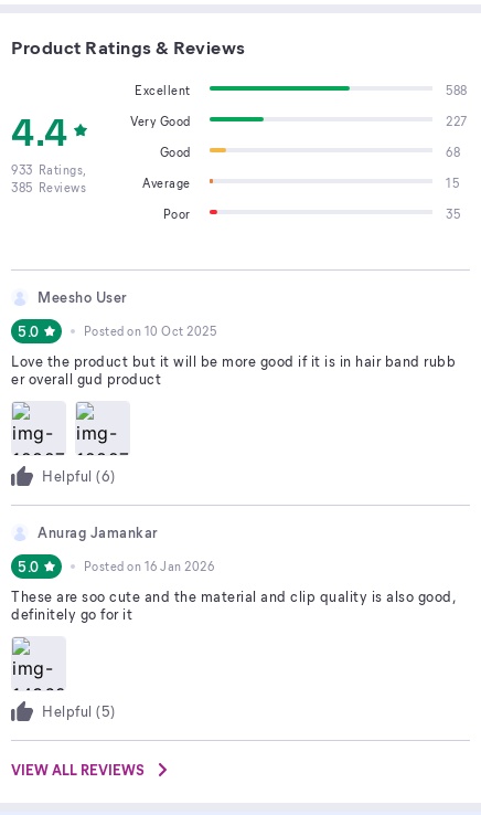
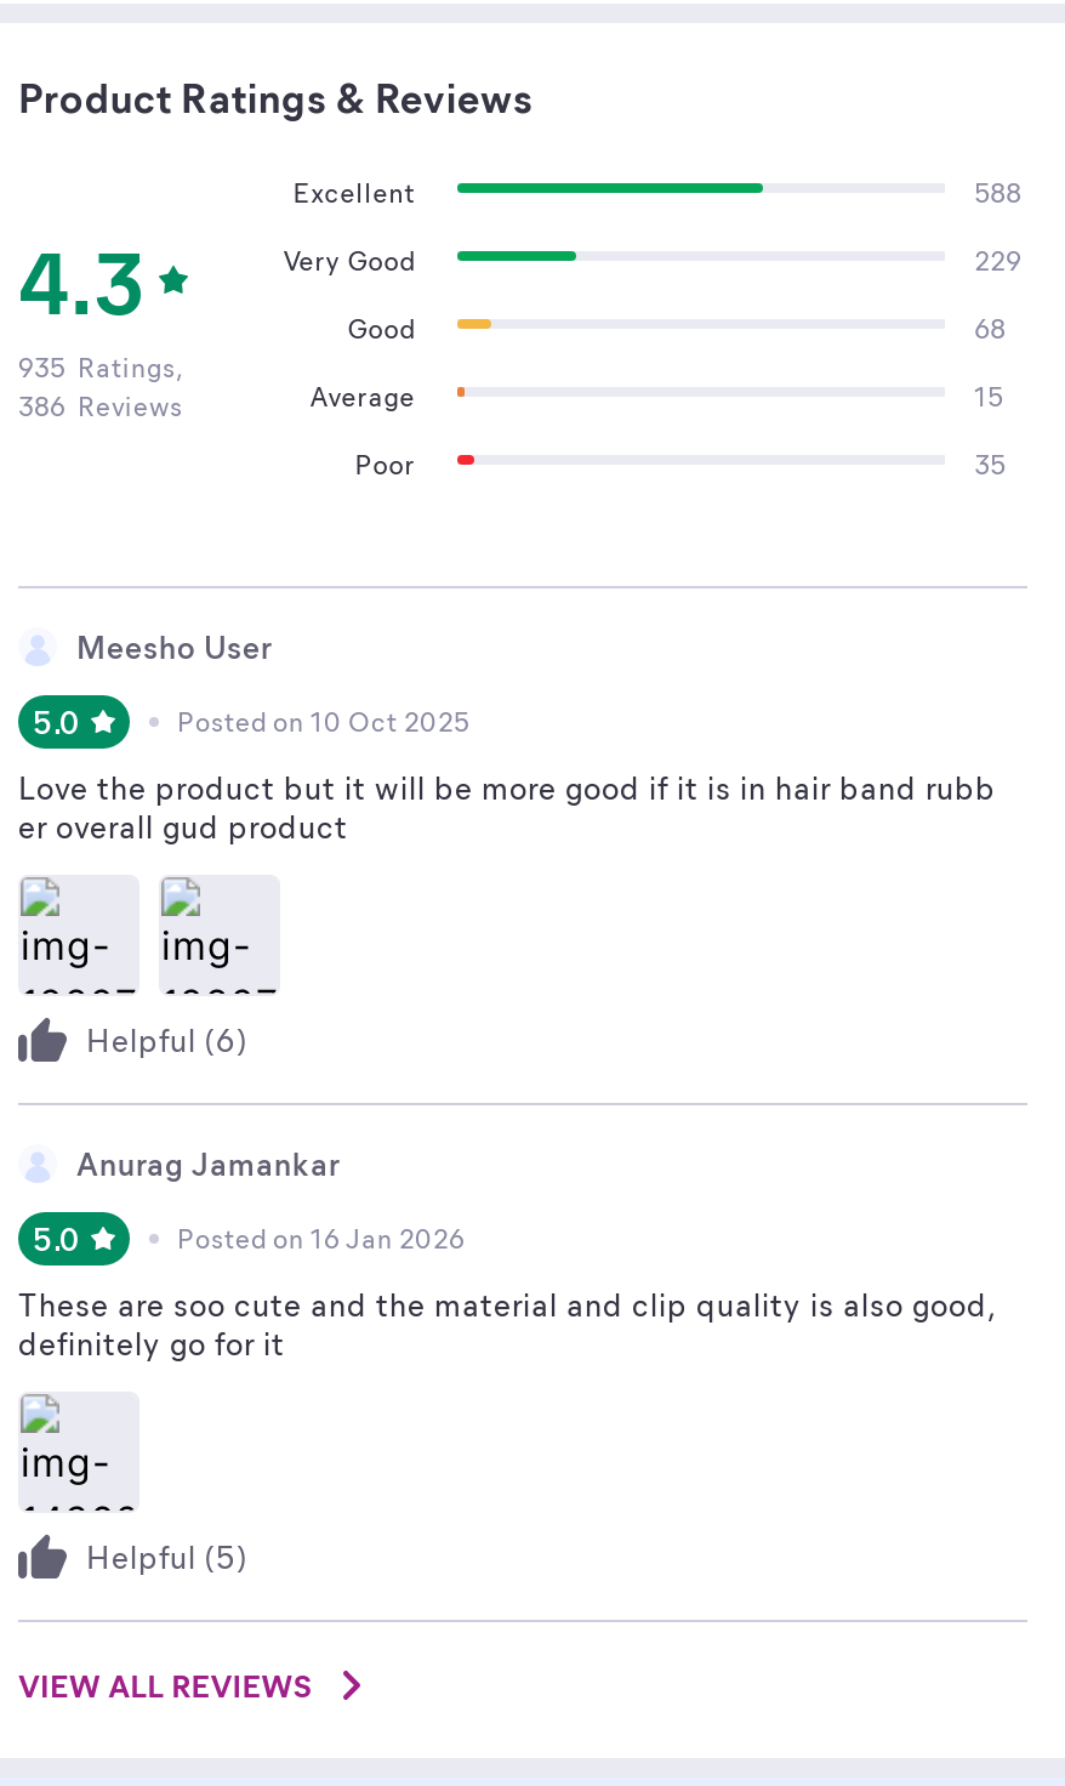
[11,104,68,156] 4.4 -> [18,222,146,336] 4.3
[446,113,467,129] 227 -> [975,241,1022,278] 229
[11,161,87,178] 933 Ratings, -> [18,348,184,385] 935 Ratings,
[11,179,86,195] 385 Reviews -> [18,387,183,423] 386 Reviews

